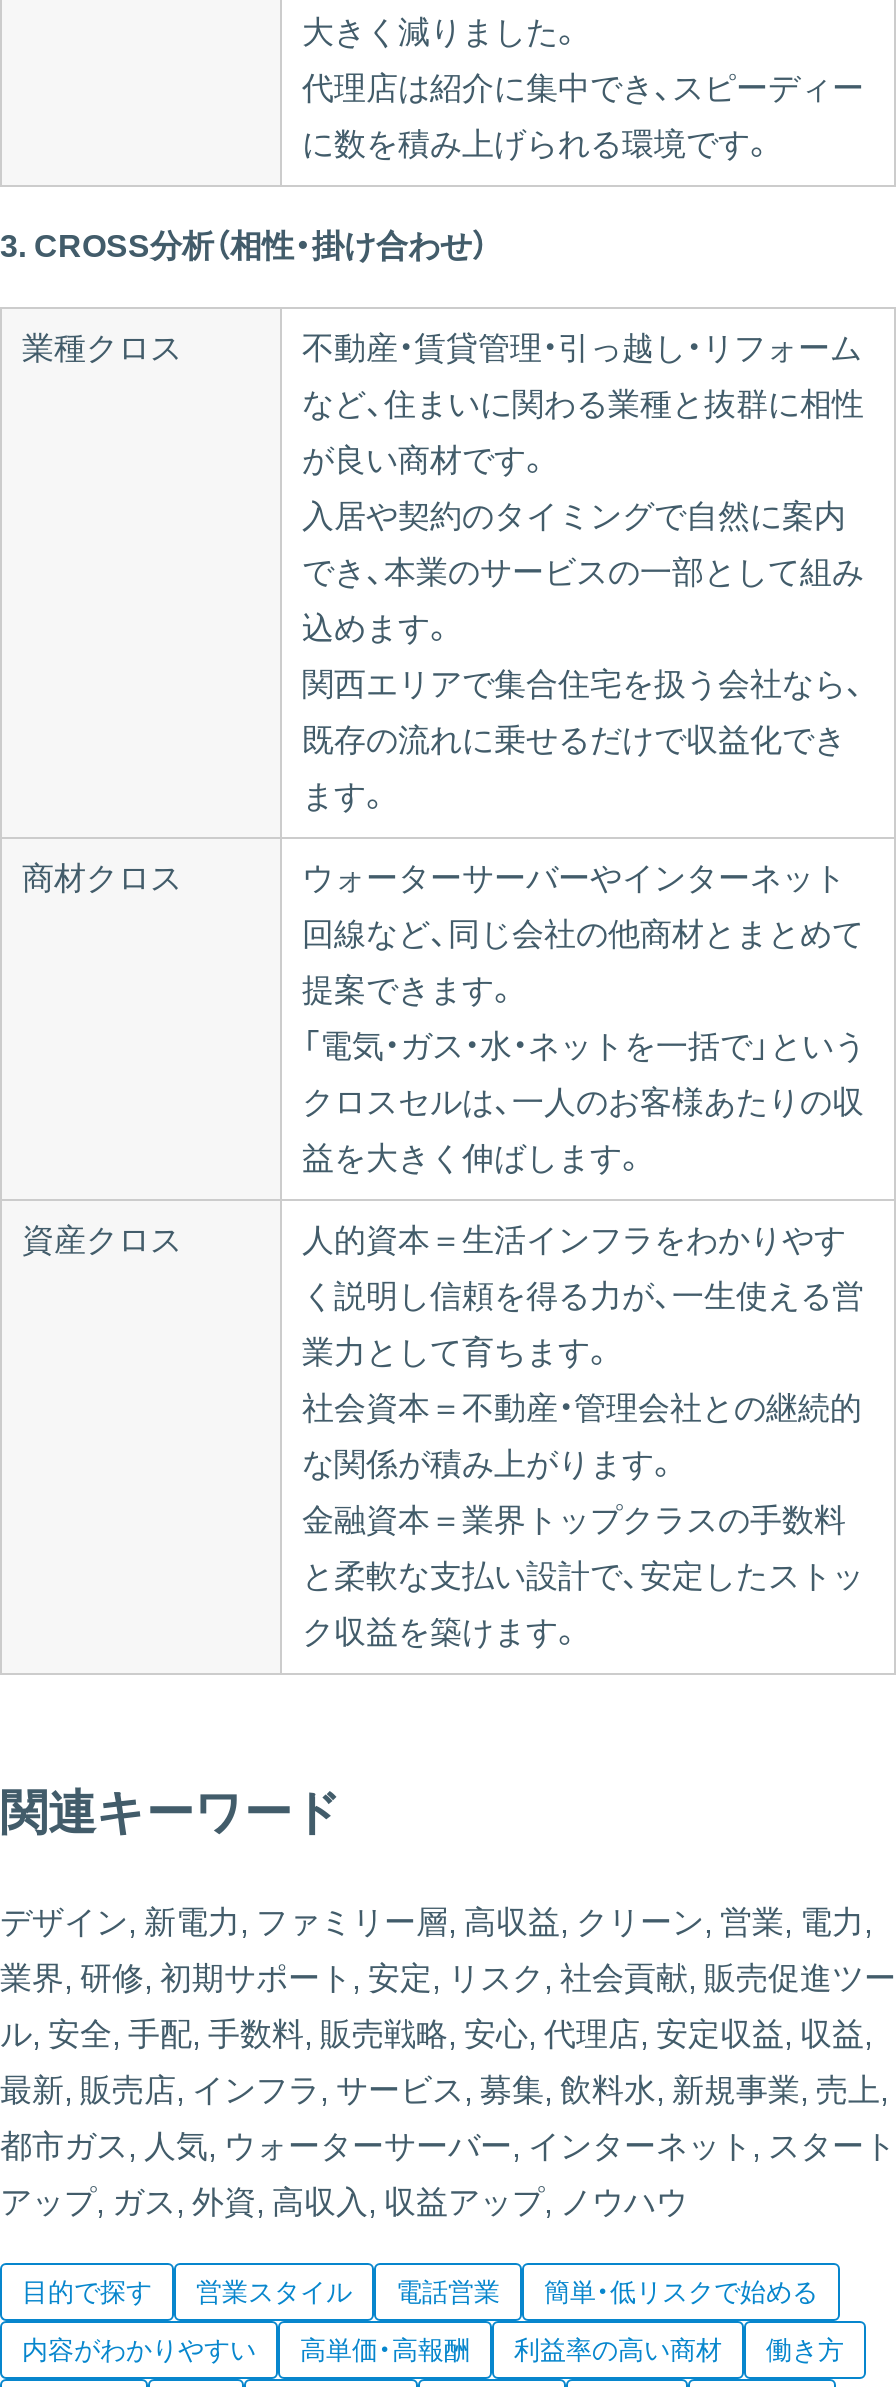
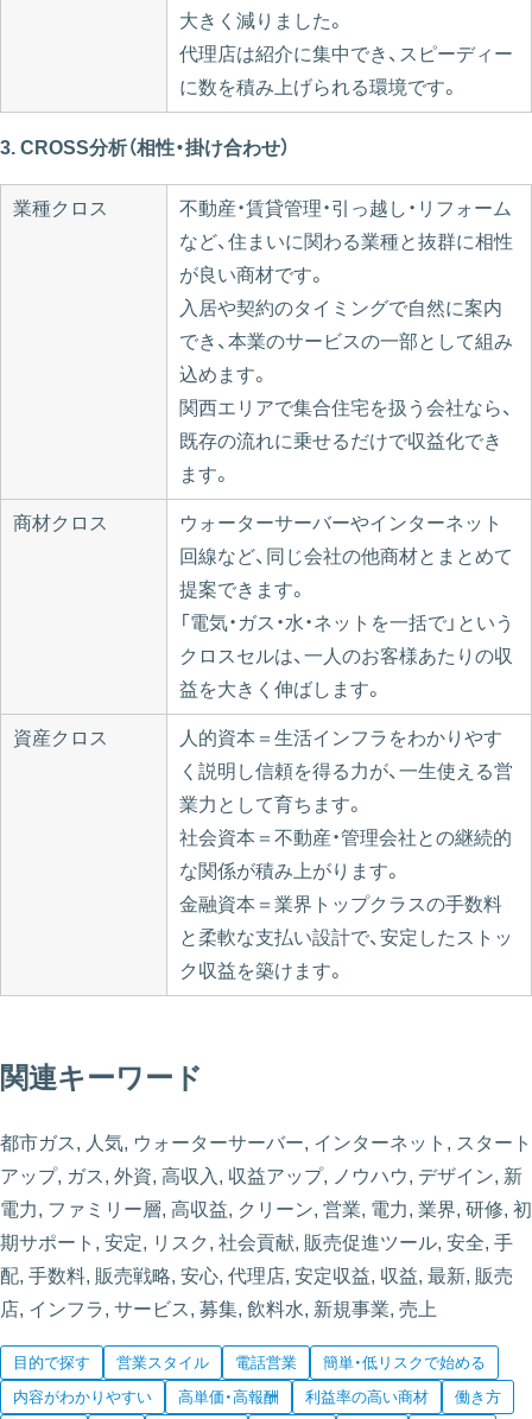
[0,1905,896,2107] デザイン, 新電力, ファミリー層, 高収益, クリーン, 営業, 電力, | 業界, 研修, 初期サポート, 安定, リスク, 社会貢献, 販売促進ツー | ル, 安全, 手配, 手数料, 販売戦略, 安心, 代理店, 安定収益, 収益, | 最新, 販売店, インフラ, サービス, 募集, 飲料水, 新規事業, 売上, -> none
moved [0,2129,896,2163] -> [0,1133,532,1153]: 都市ガス, 人気, ウォーターサーバー, インターネット, スタート
[0,2185,688,2219] アップ, ガス, 外資, 高収入, 収益アップ, ノウハウ -> [0,1166,532,1319] アップ, ガス, 外資, 高収入, 収益アップ, ノウハウ, デザイン, 新 | 電力, ファミリー層, 高収益, クリーン, 営業, 電力, 業界, 研修, 初 | 期サポート, 安定, リスク, 社会貢献, 販売促進ツール, 安全, 手 | 配, 手数料, 販売戦略, 安心, 代理店, 安定収益, 収益, 最新, 販売 | 店, インフラ, サービス, 募集, 飲料水, 新規事業, 売上

